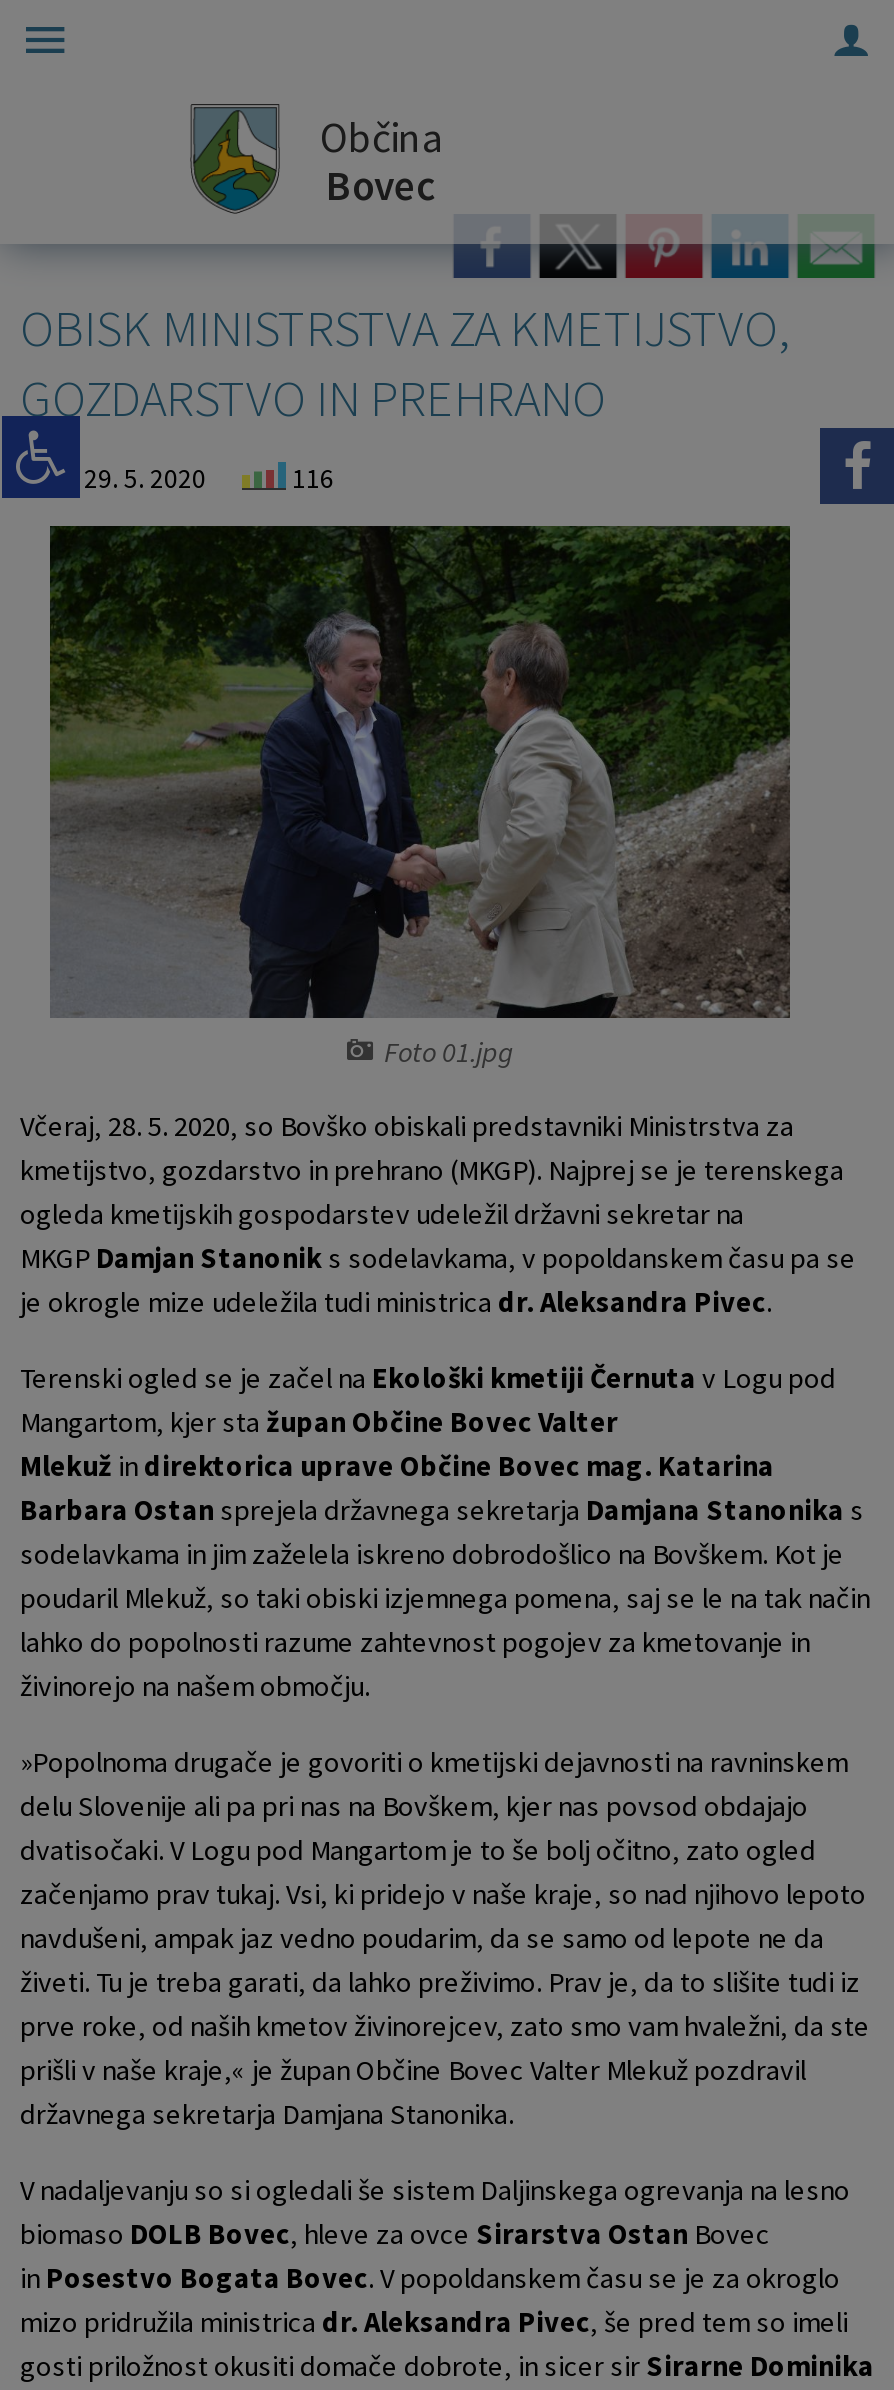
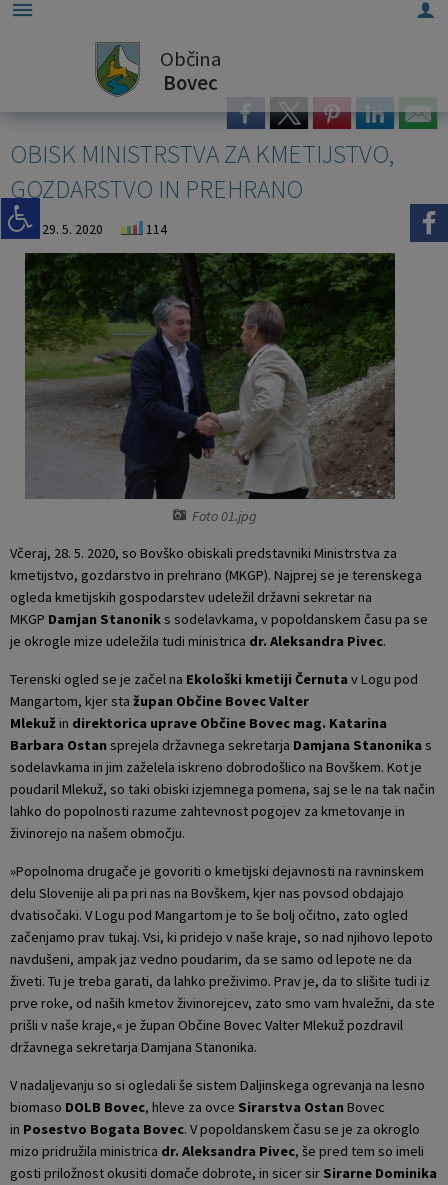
[292,462,334,496] 116 -> [146,221,167,238] 114

